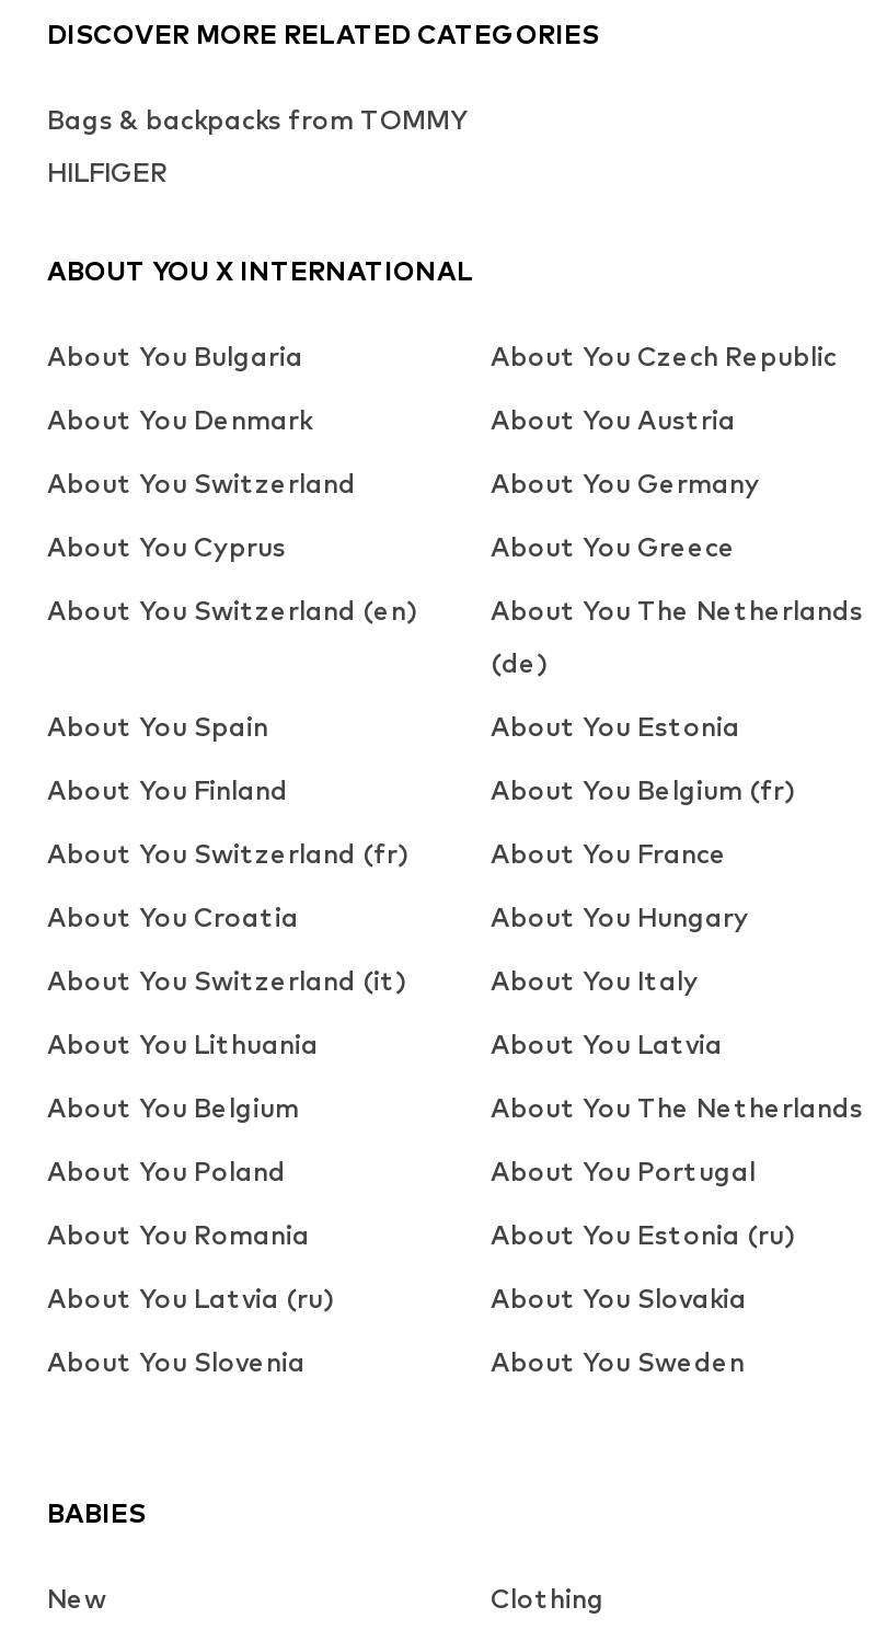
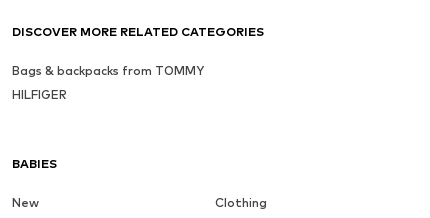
[47,255,863,1378] ABOUT YOU X INTERNATIONAL | About You Bulgaria | About You Czech Republic | About You Denmark | About You Austria | About You Switzerland | About You Germany | About You Cyprus | About You Greece | About You Switzerland (en) | About You The Netherlands | (de) | About You Spain | About You Estonia | About You Finland | About You Belgium (fr) | About You Switzerland (fr) | About You France | About You Croatia | About You Hungary | About You Switzerland (it) | About You Italy | About You Lithuania | About You Latvia | About You Belgium | About You The Netherlands | About You Poland | About You Portugal | About You Romania | About You Estonia (ru) | About You Latvia (ru) | About You Slovakia | About You Slovenia | About You Sweden -> none

